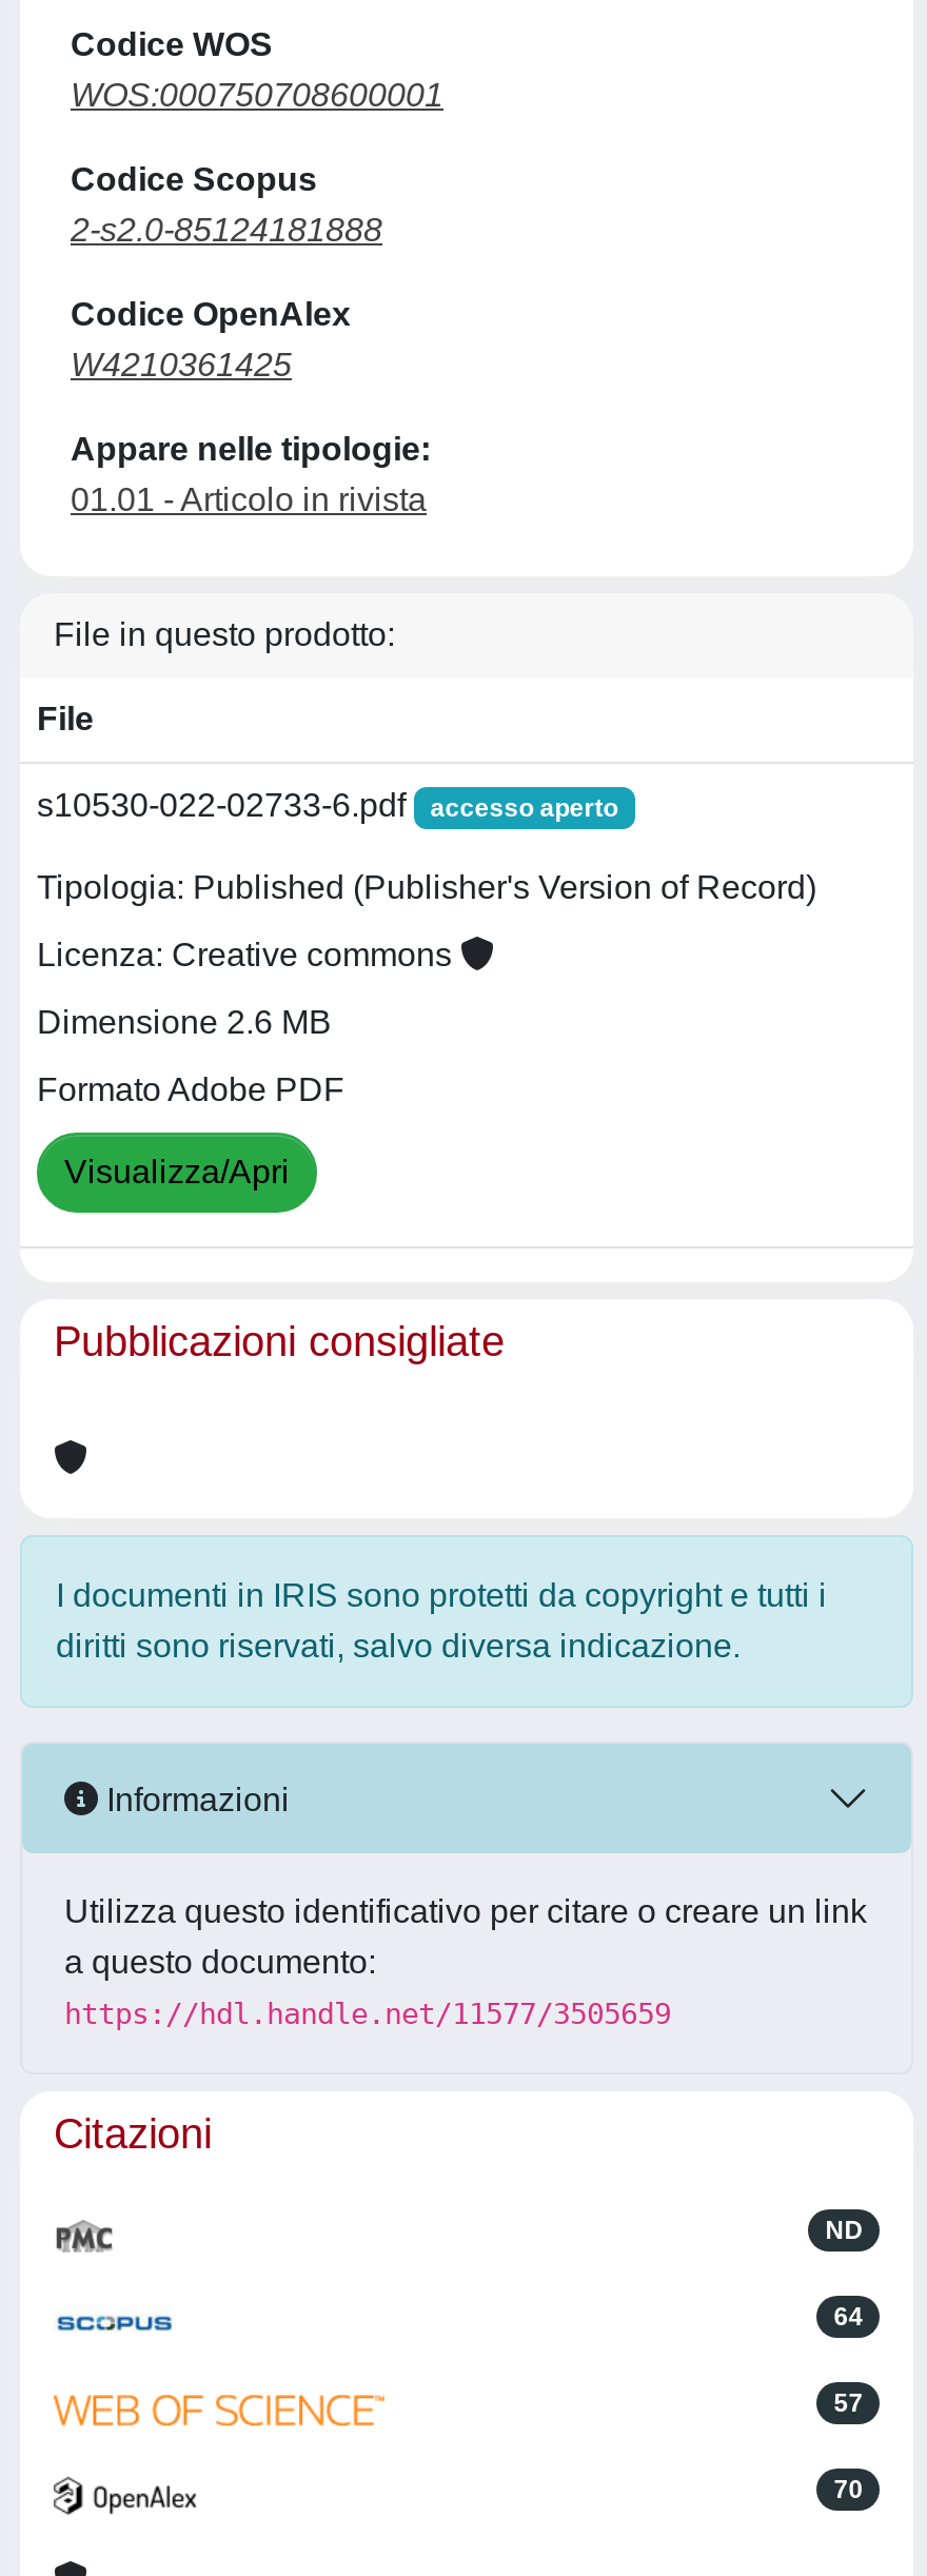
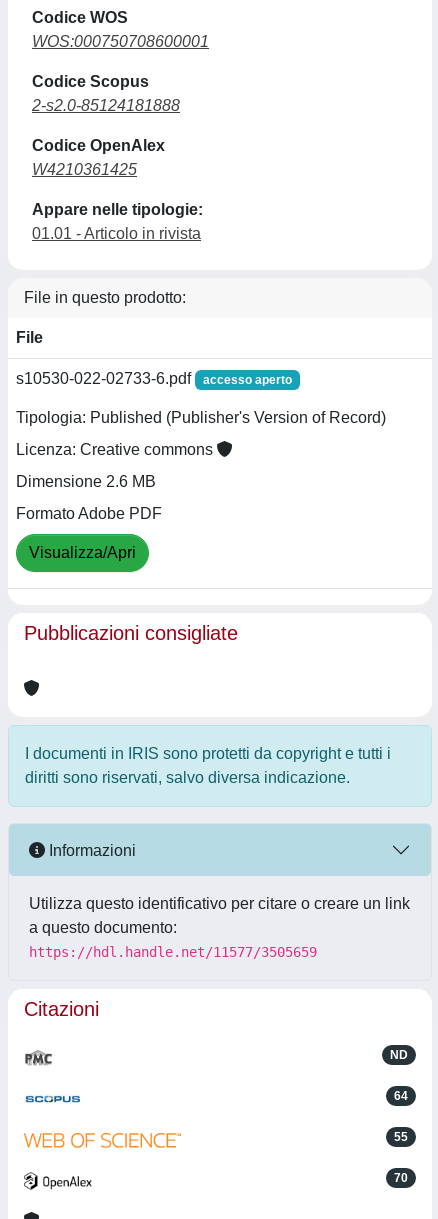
[834,2389,863,2418] 57 -> [394,1130,408,1144] 55

